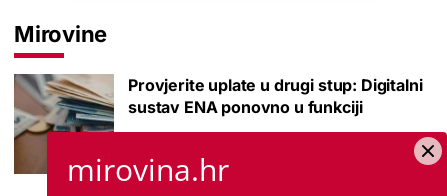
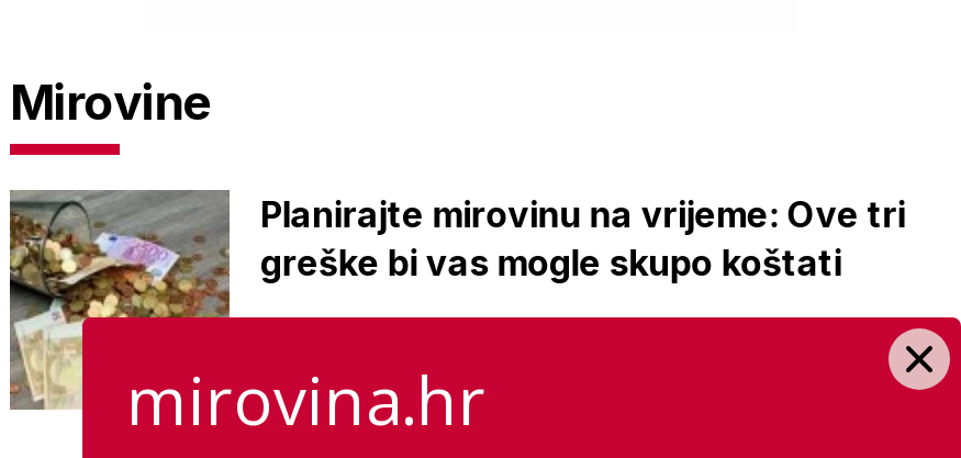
[14,74,422,174] [image] | Provjerite uplate u drugi stup: Digitalni | sustav ENA ponovno u funkciji -> [10,190,906,410] [image] | Planirajte mirovinu na vrijeme: Ove tri | greške bi vas mogle skupo koštati

